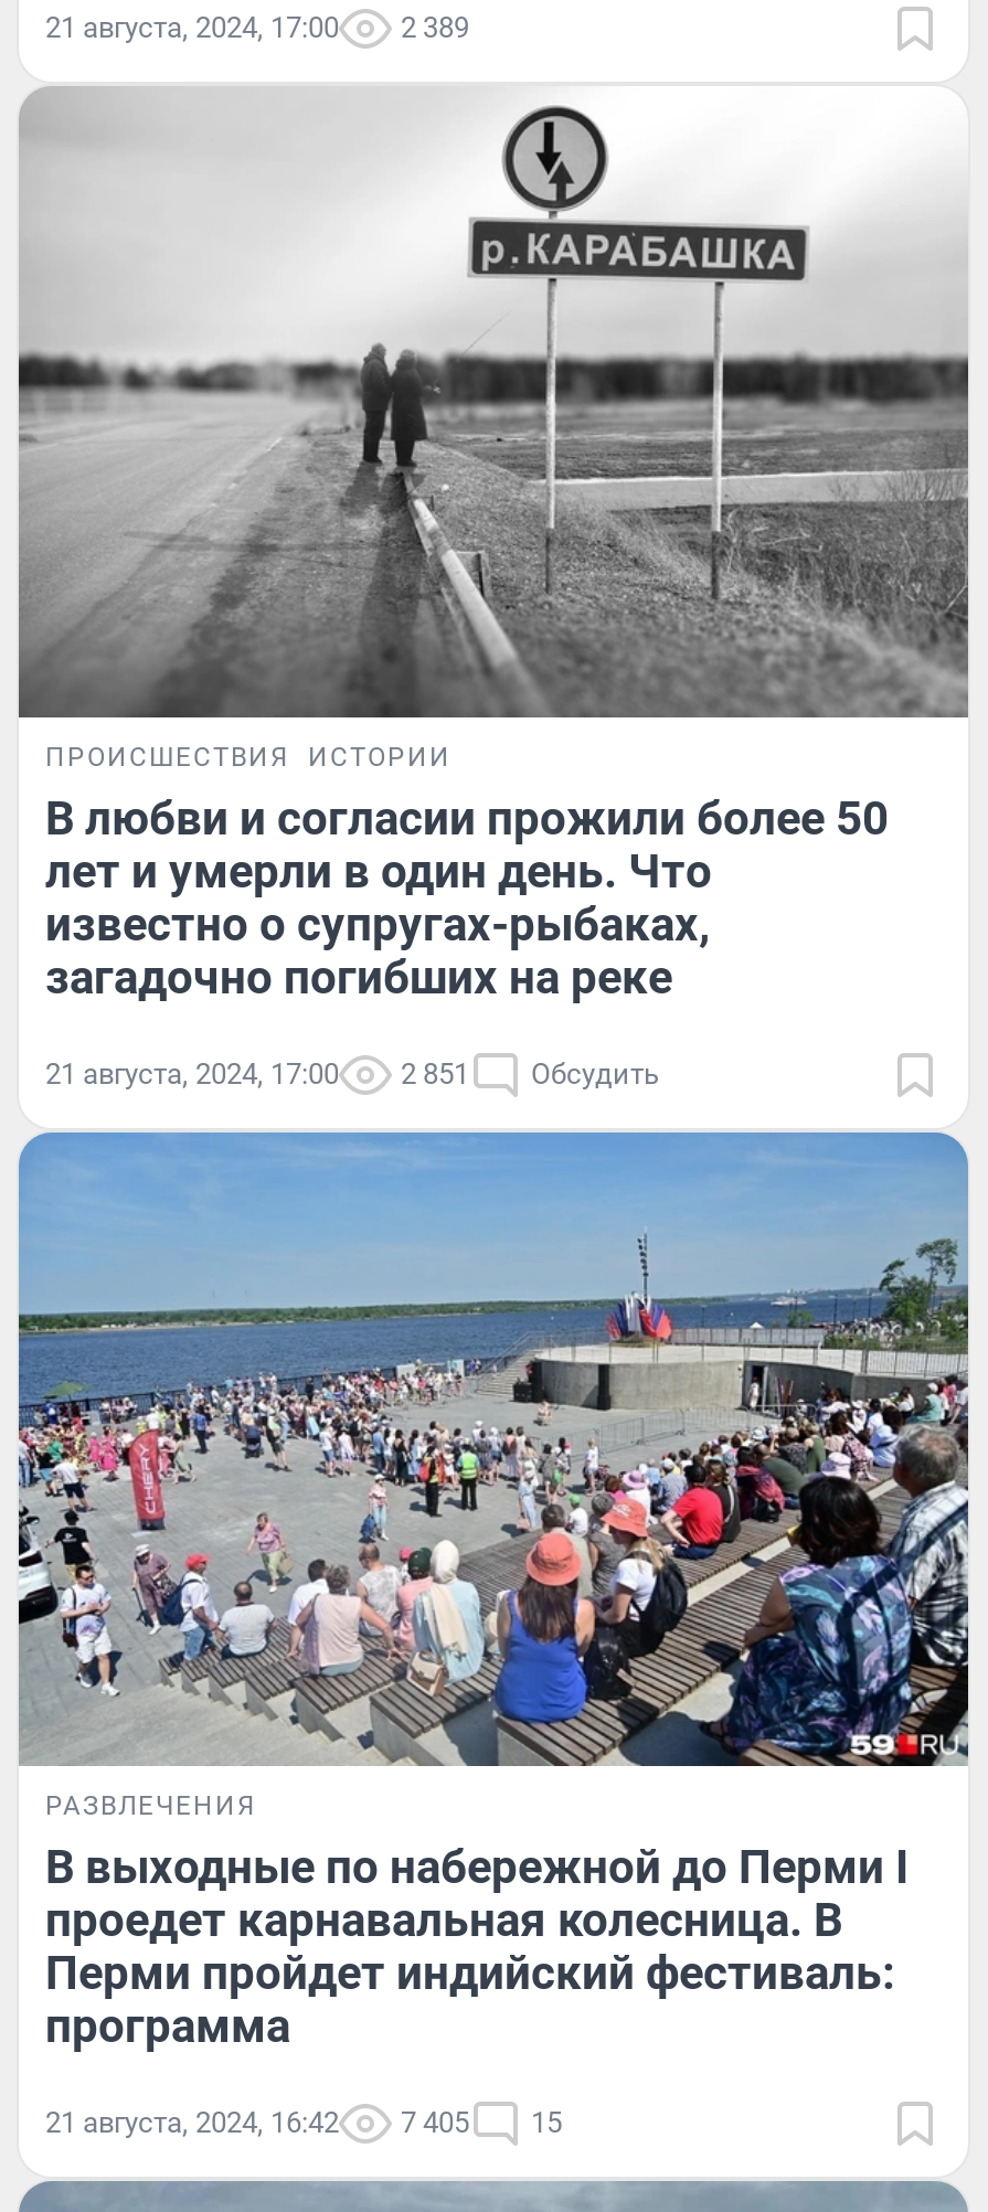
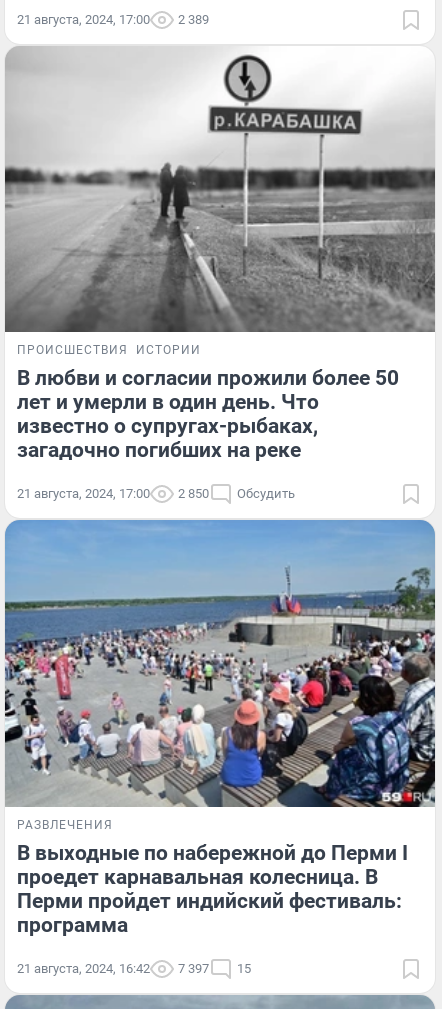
[45,1058,659,1091] 21 августа, 2024, 17:00 2 851 Обсудить -> [17,486,295,501] 21 августа, 2024, 17:00 2 850 Обсудить
[45,2106,562,2139] 21 августа, 2024, 16:42 7 405 15 -> [17,961,251,976] 21 августа, 2024, 16:42 7 397 15

